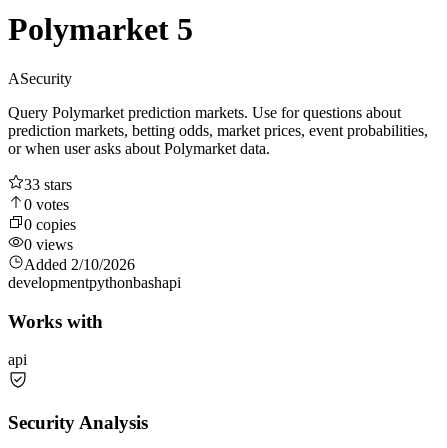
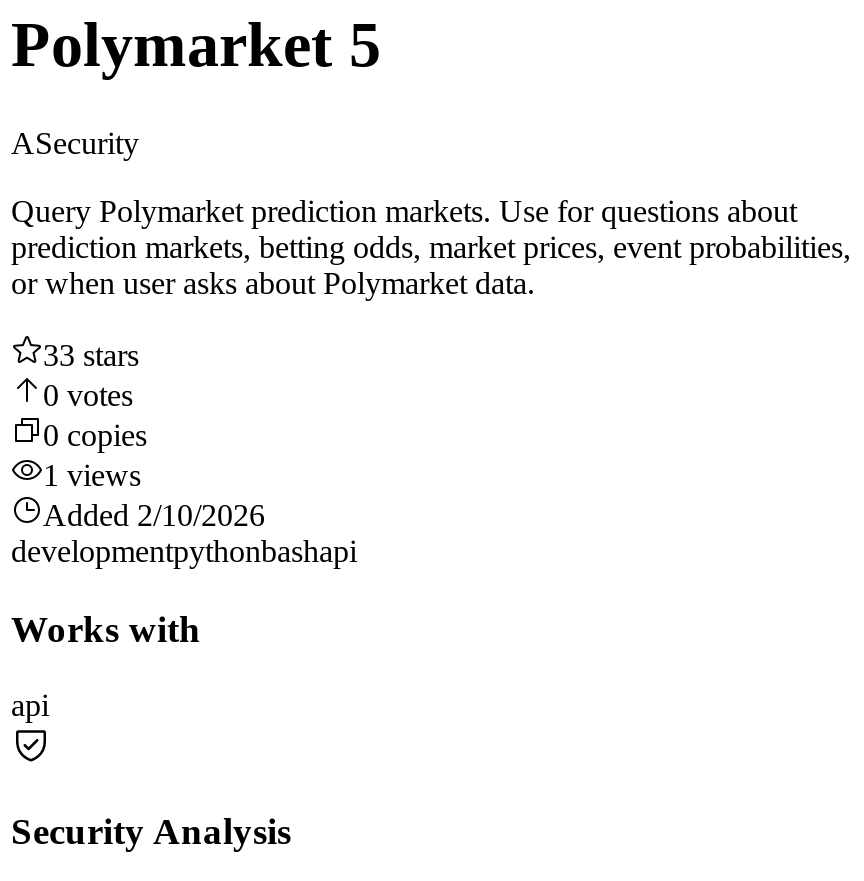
[24,236,73,253] 0 views -> [43,458,141,492] 1 views

